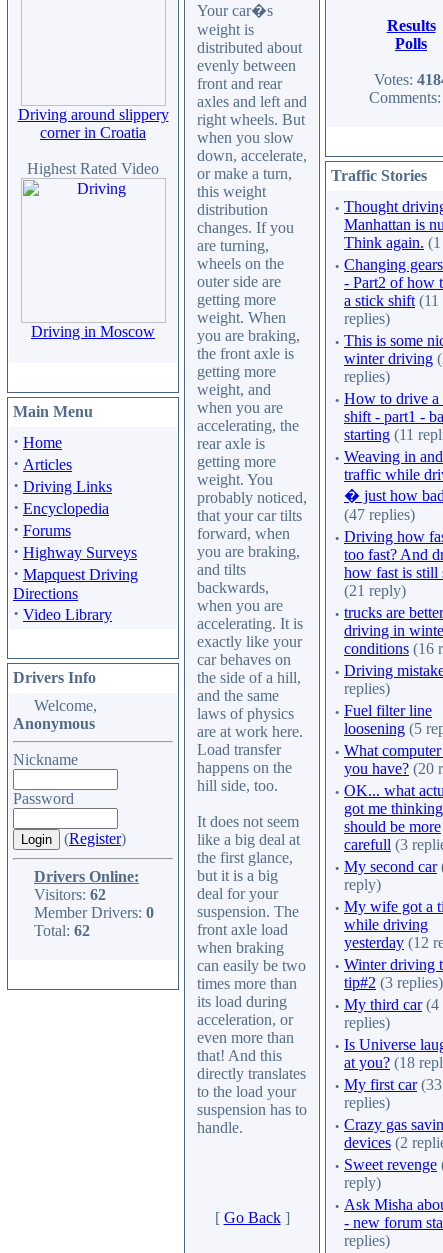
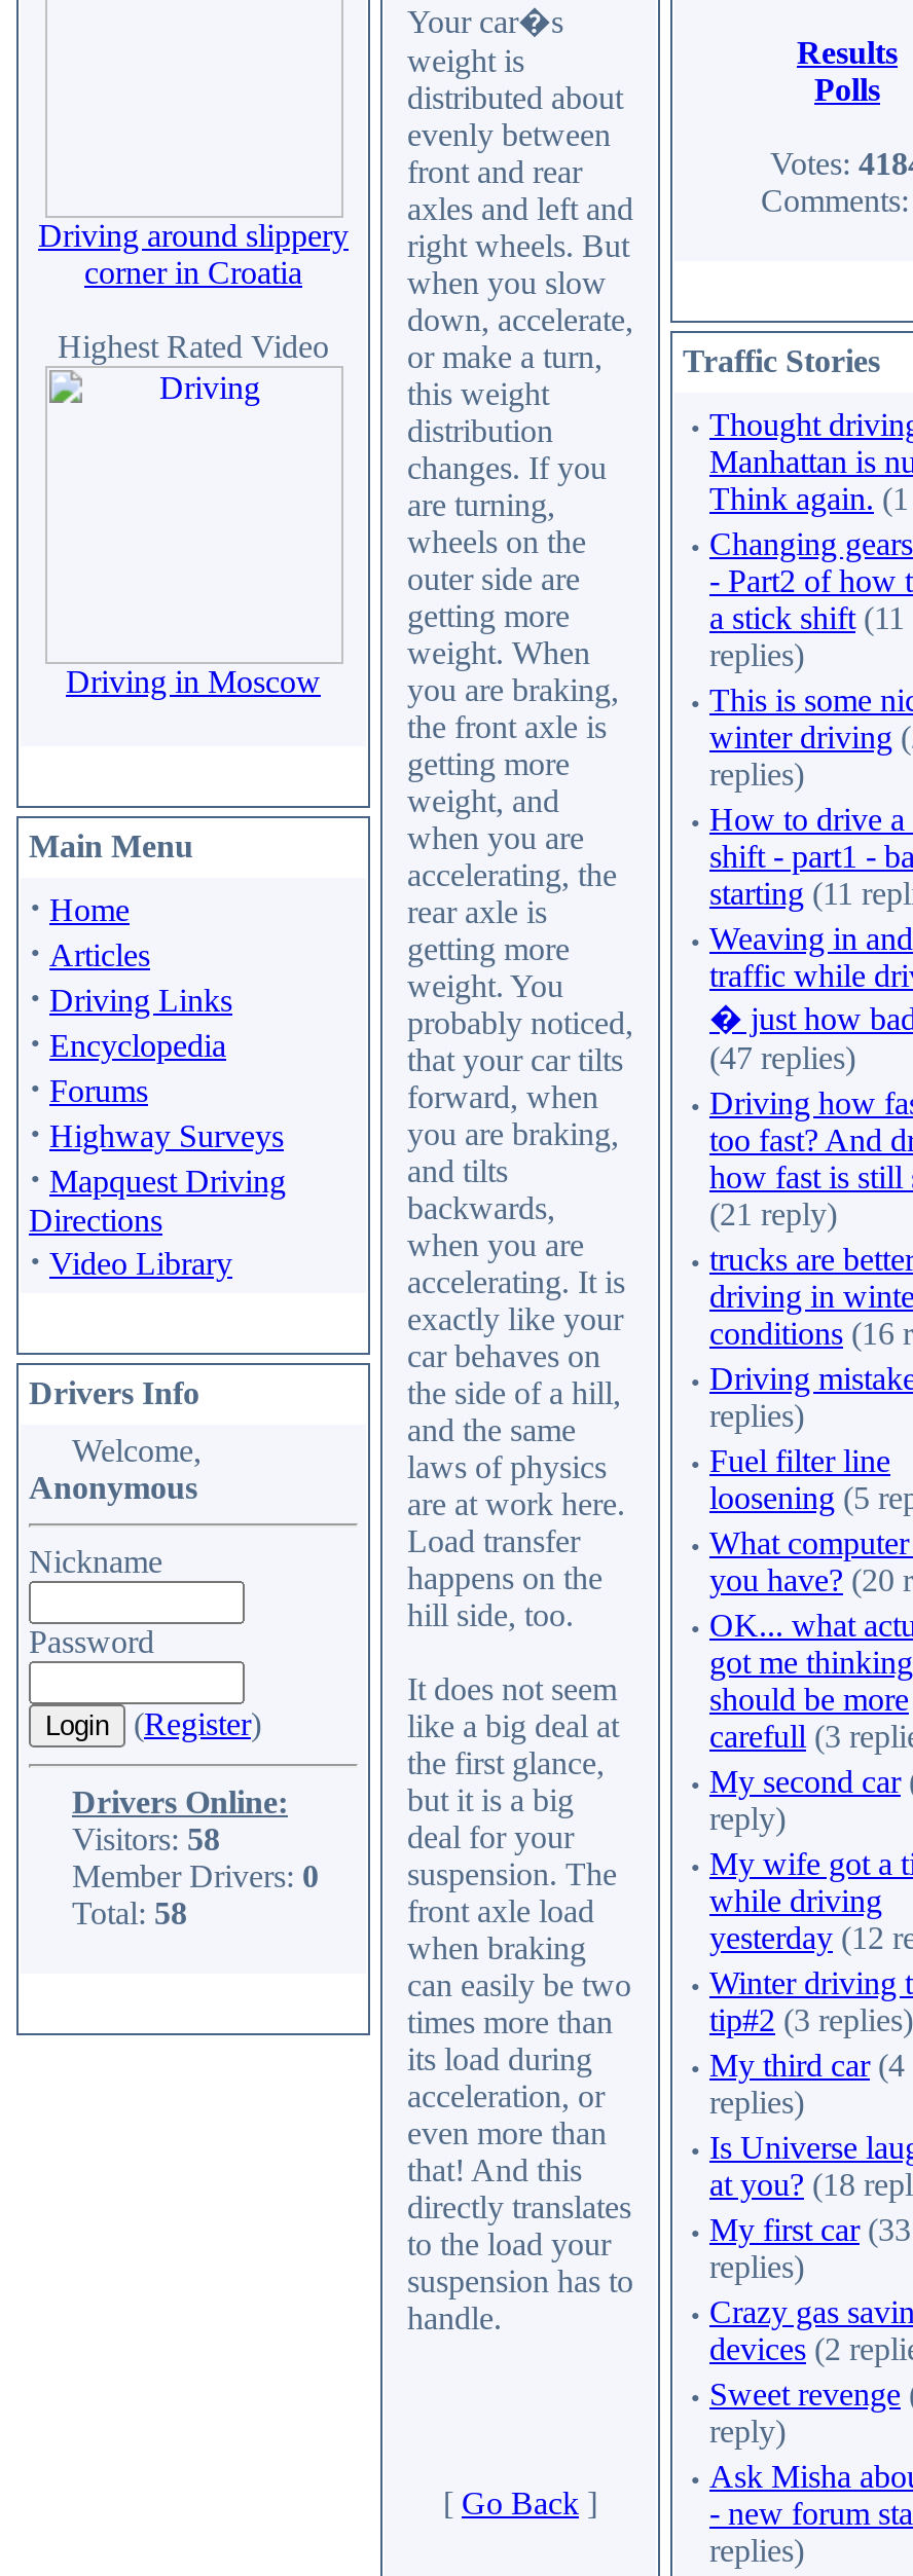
[30,886,106,903] Visitors: 62 -> [64,1821,220,1856] Visitors: 58
[30,922,90,939] Total: 62 -> [64,1896,187,1930] Total: 58

